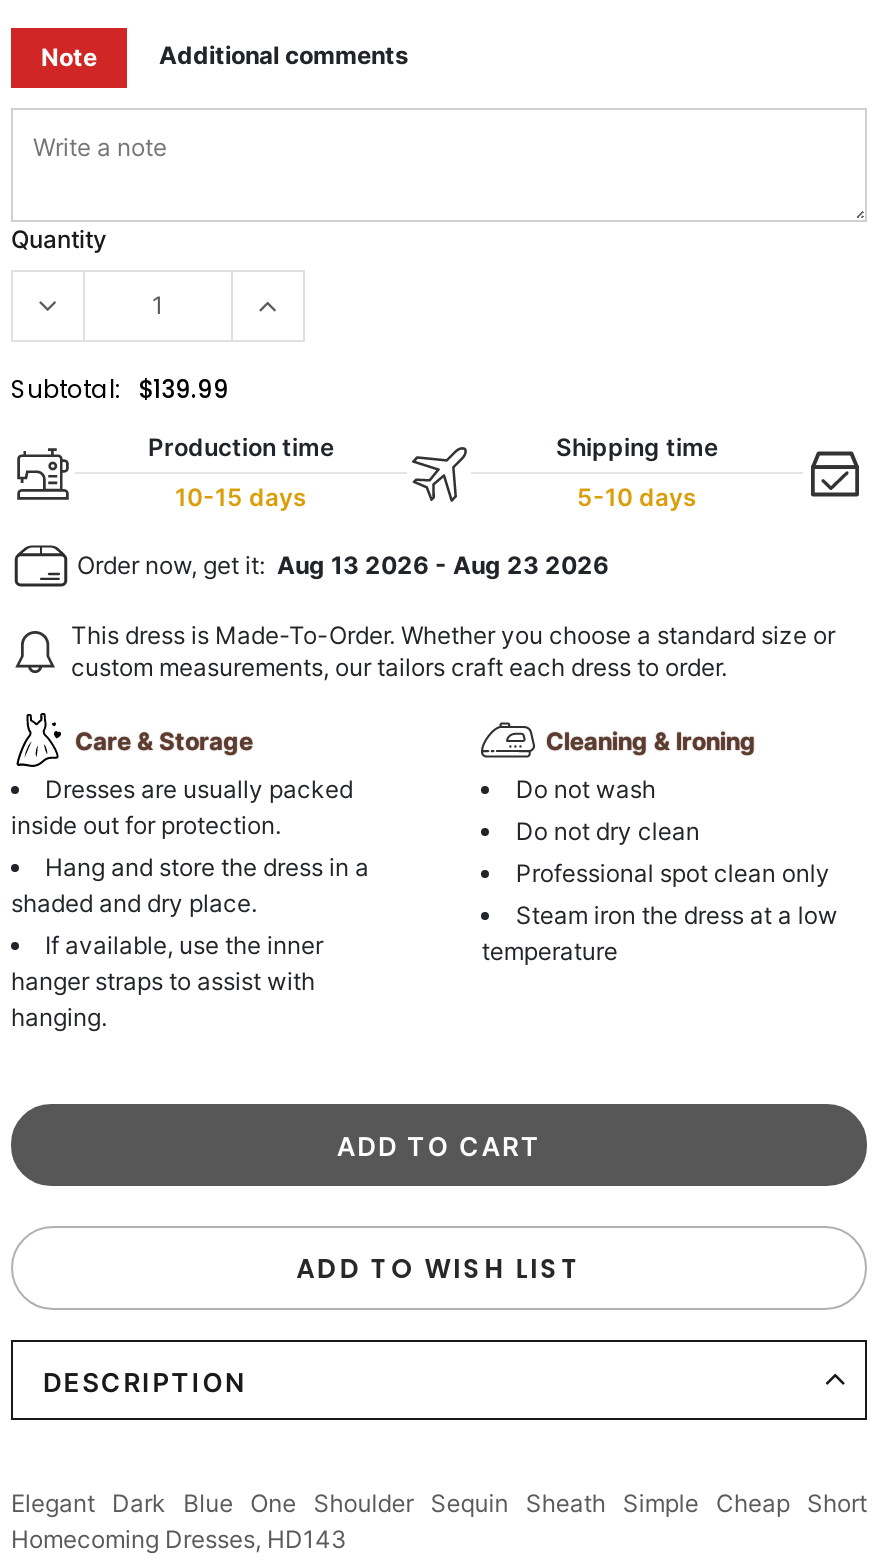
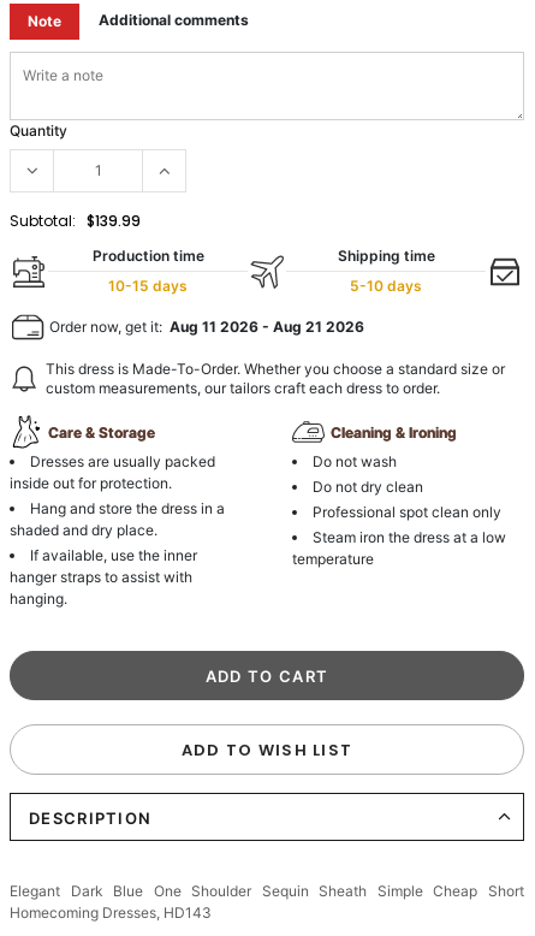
[71,550,609,580] Order now, get it: Aug 13 2026 - Aug 23 2026 -> [46,318,364,336] Order now, get it: Aug 11 2026 - Aug 21 2026

